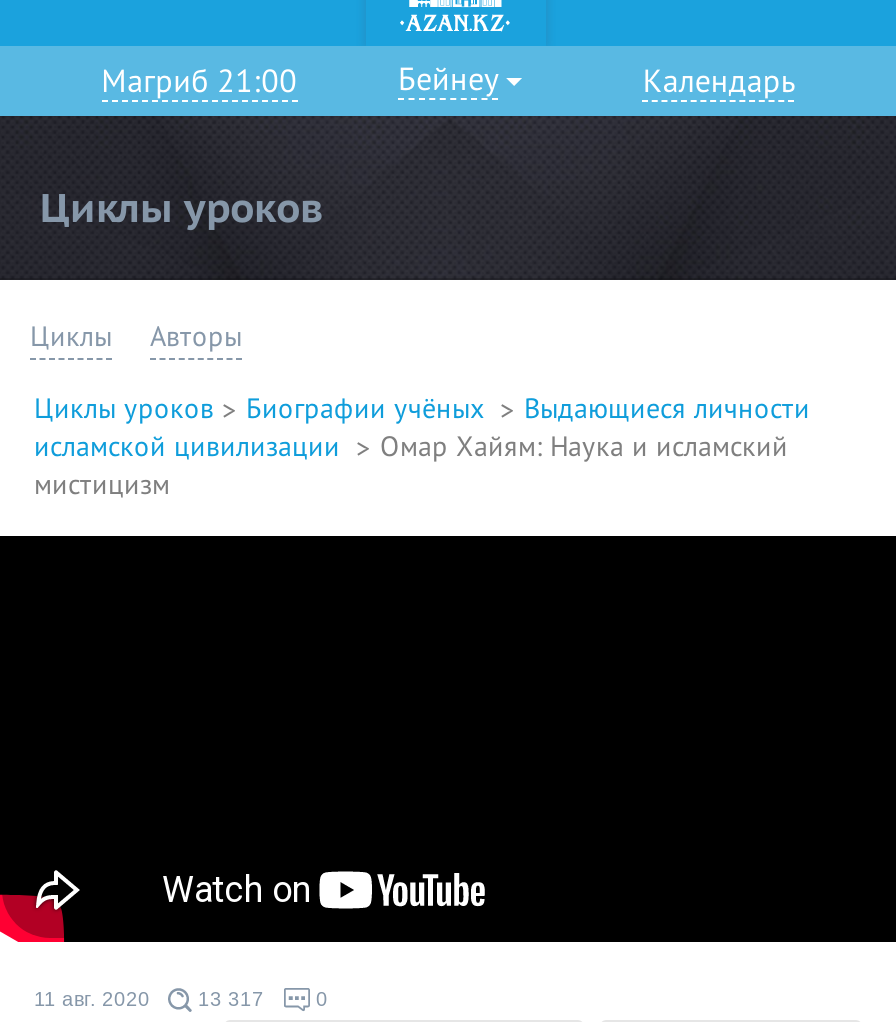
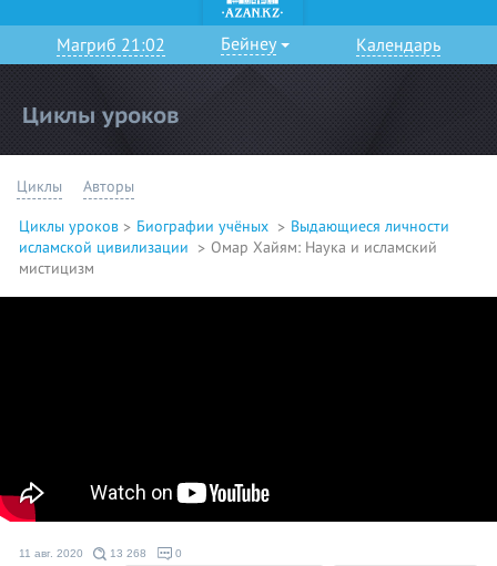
[101,64,297,100] Магриб 21:00 -> [56,35,165,55] Магриб 21:02
[34,987,264,1009] 11 авг. 2020 13 317 -> [19,547,146,559] 11 авг. 2020 13 268

